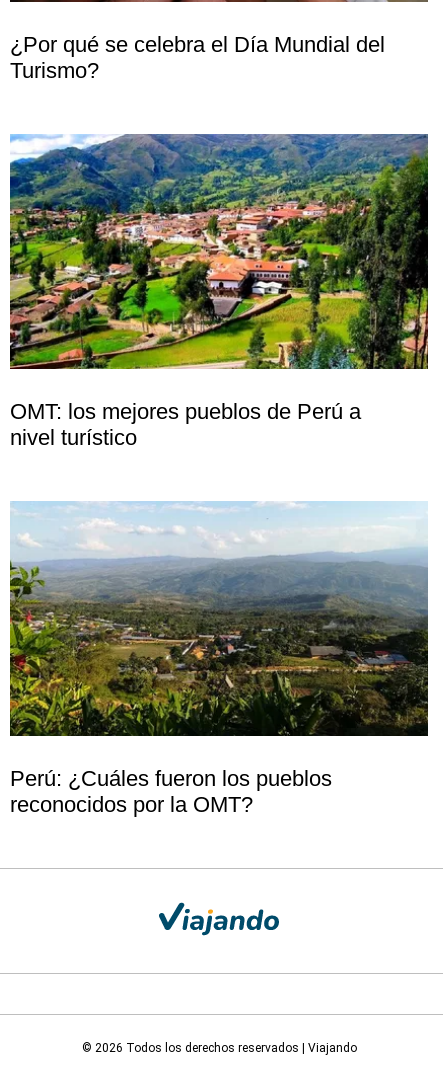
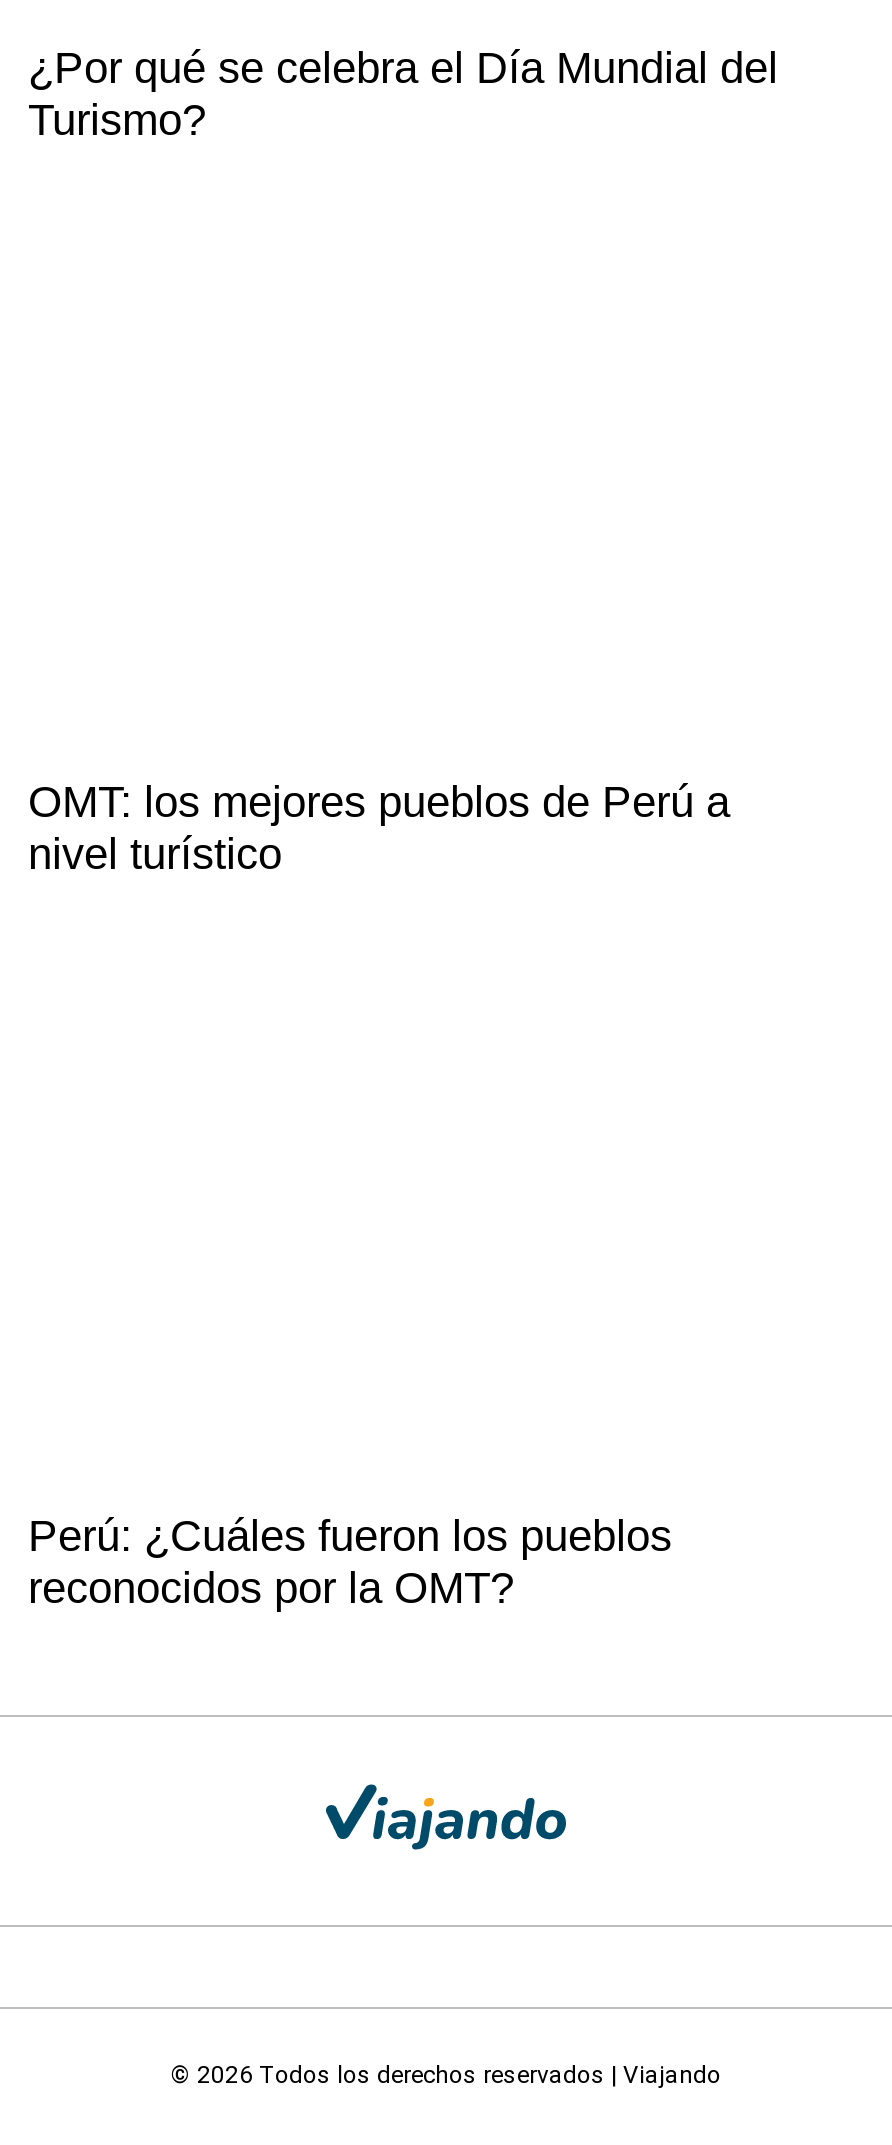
[9,133,429,370] [image] -> none
[9,501,429,737] [image] -> none

